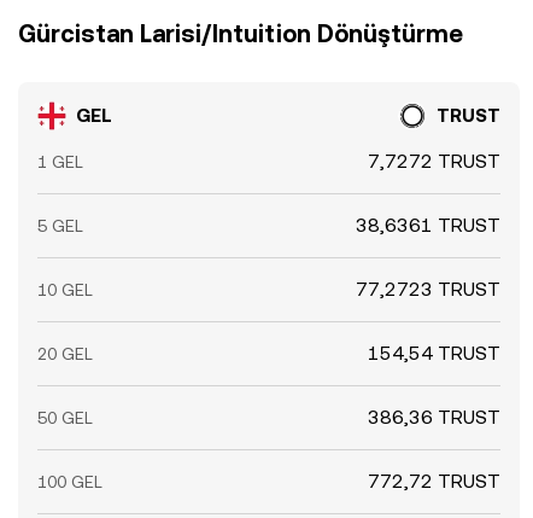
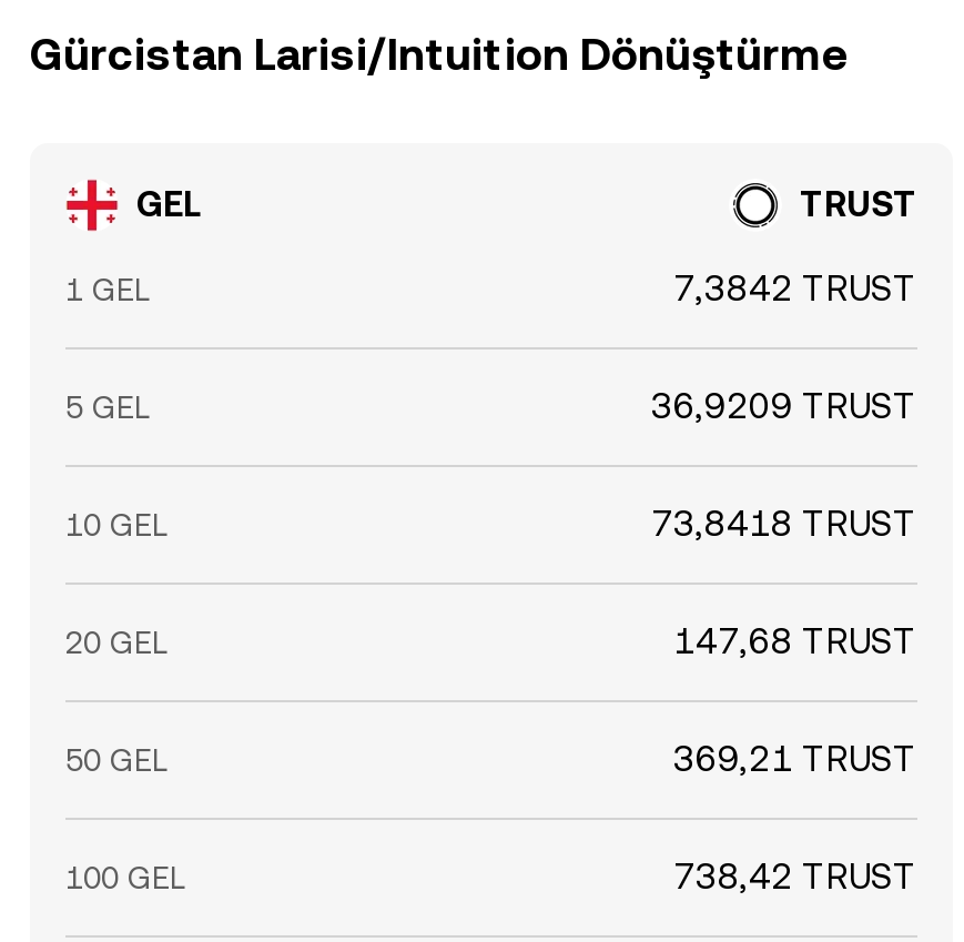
[368,150,500,173] 7,7272 TRUST -> [673,267,917,310] 7,3842 TRUST
[356,214,500,237] 38,6361 TRUST -> [651,385,917,427] 36,9209 TRUST
[356,278,500,301] 77,2723 TRUST -> [651,503,917,545] 73,8418 TRUST
[368,342,500,365] 154,54 TRUST -> [673,620,917,662] 147,68 TRUST
[368,406,500,429] 386,36 TRUST -> [673,738,917,780] 369,21 TRUST
[368,470,500,493] 772,72 TRUST -> [673,855,917,898] 738,42 TRUST

